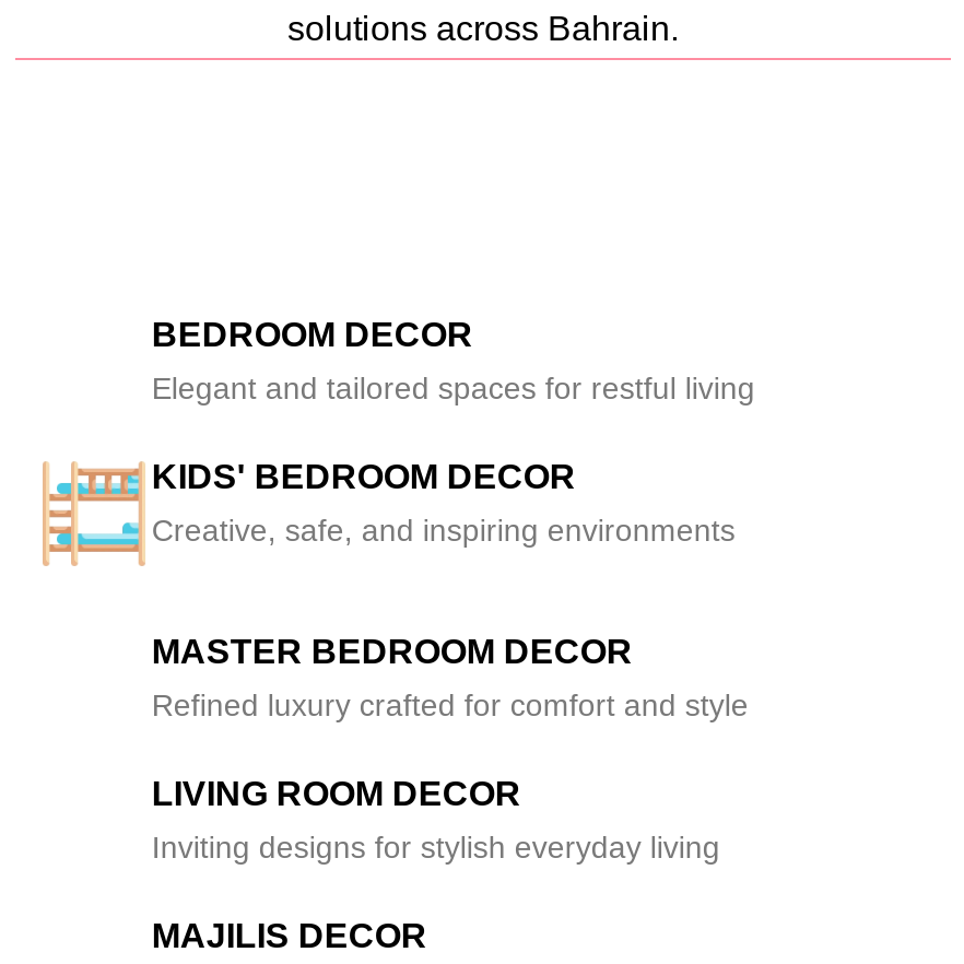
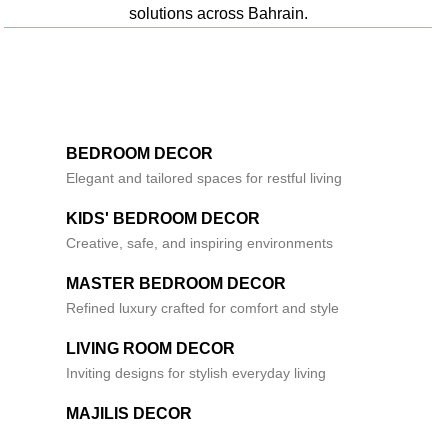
[42,460,146,567] [image] -> none

